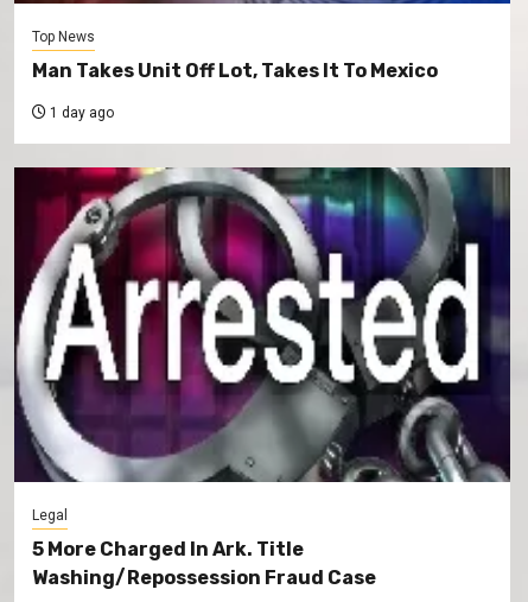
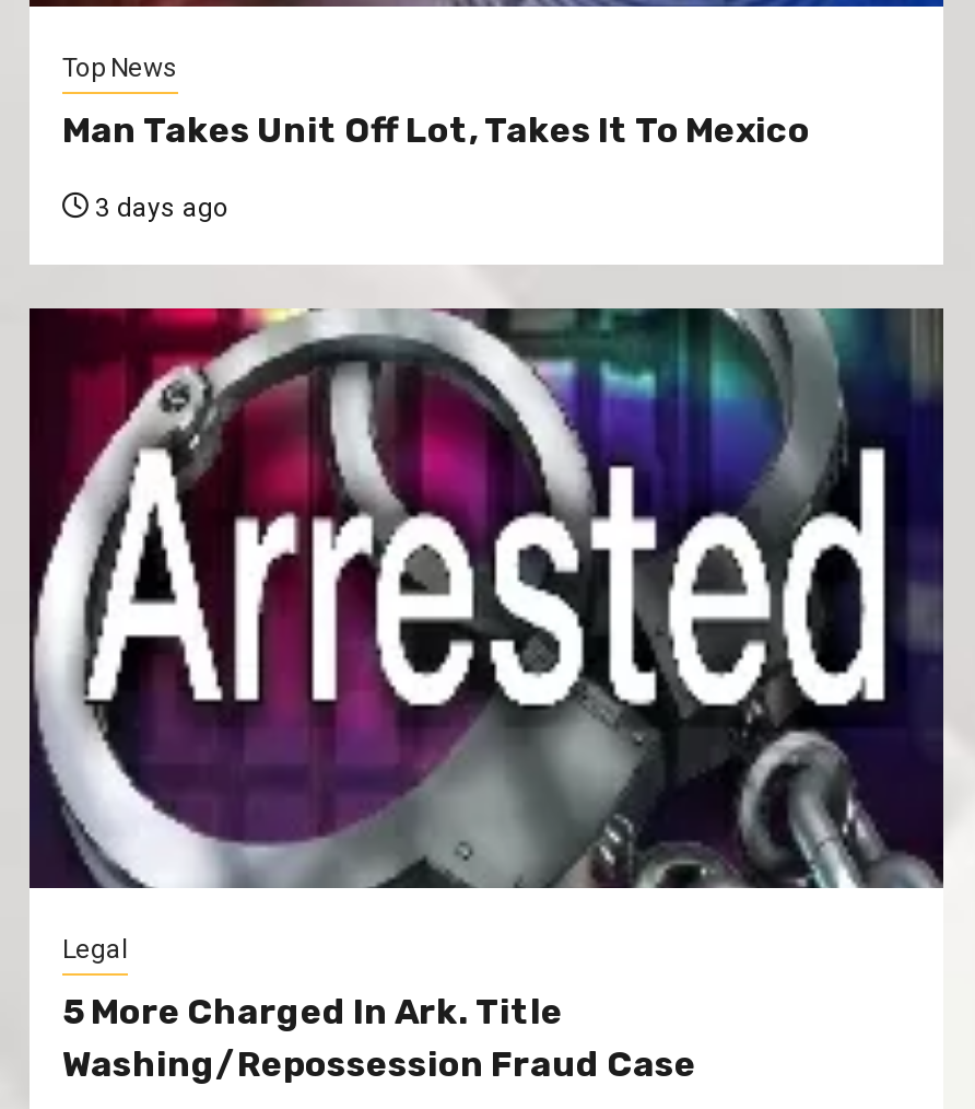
[46,105,114,121] 1 day ago -> [89,193,228,224] 3 days ago

